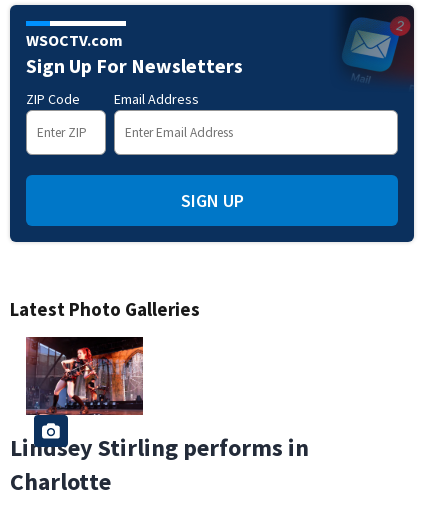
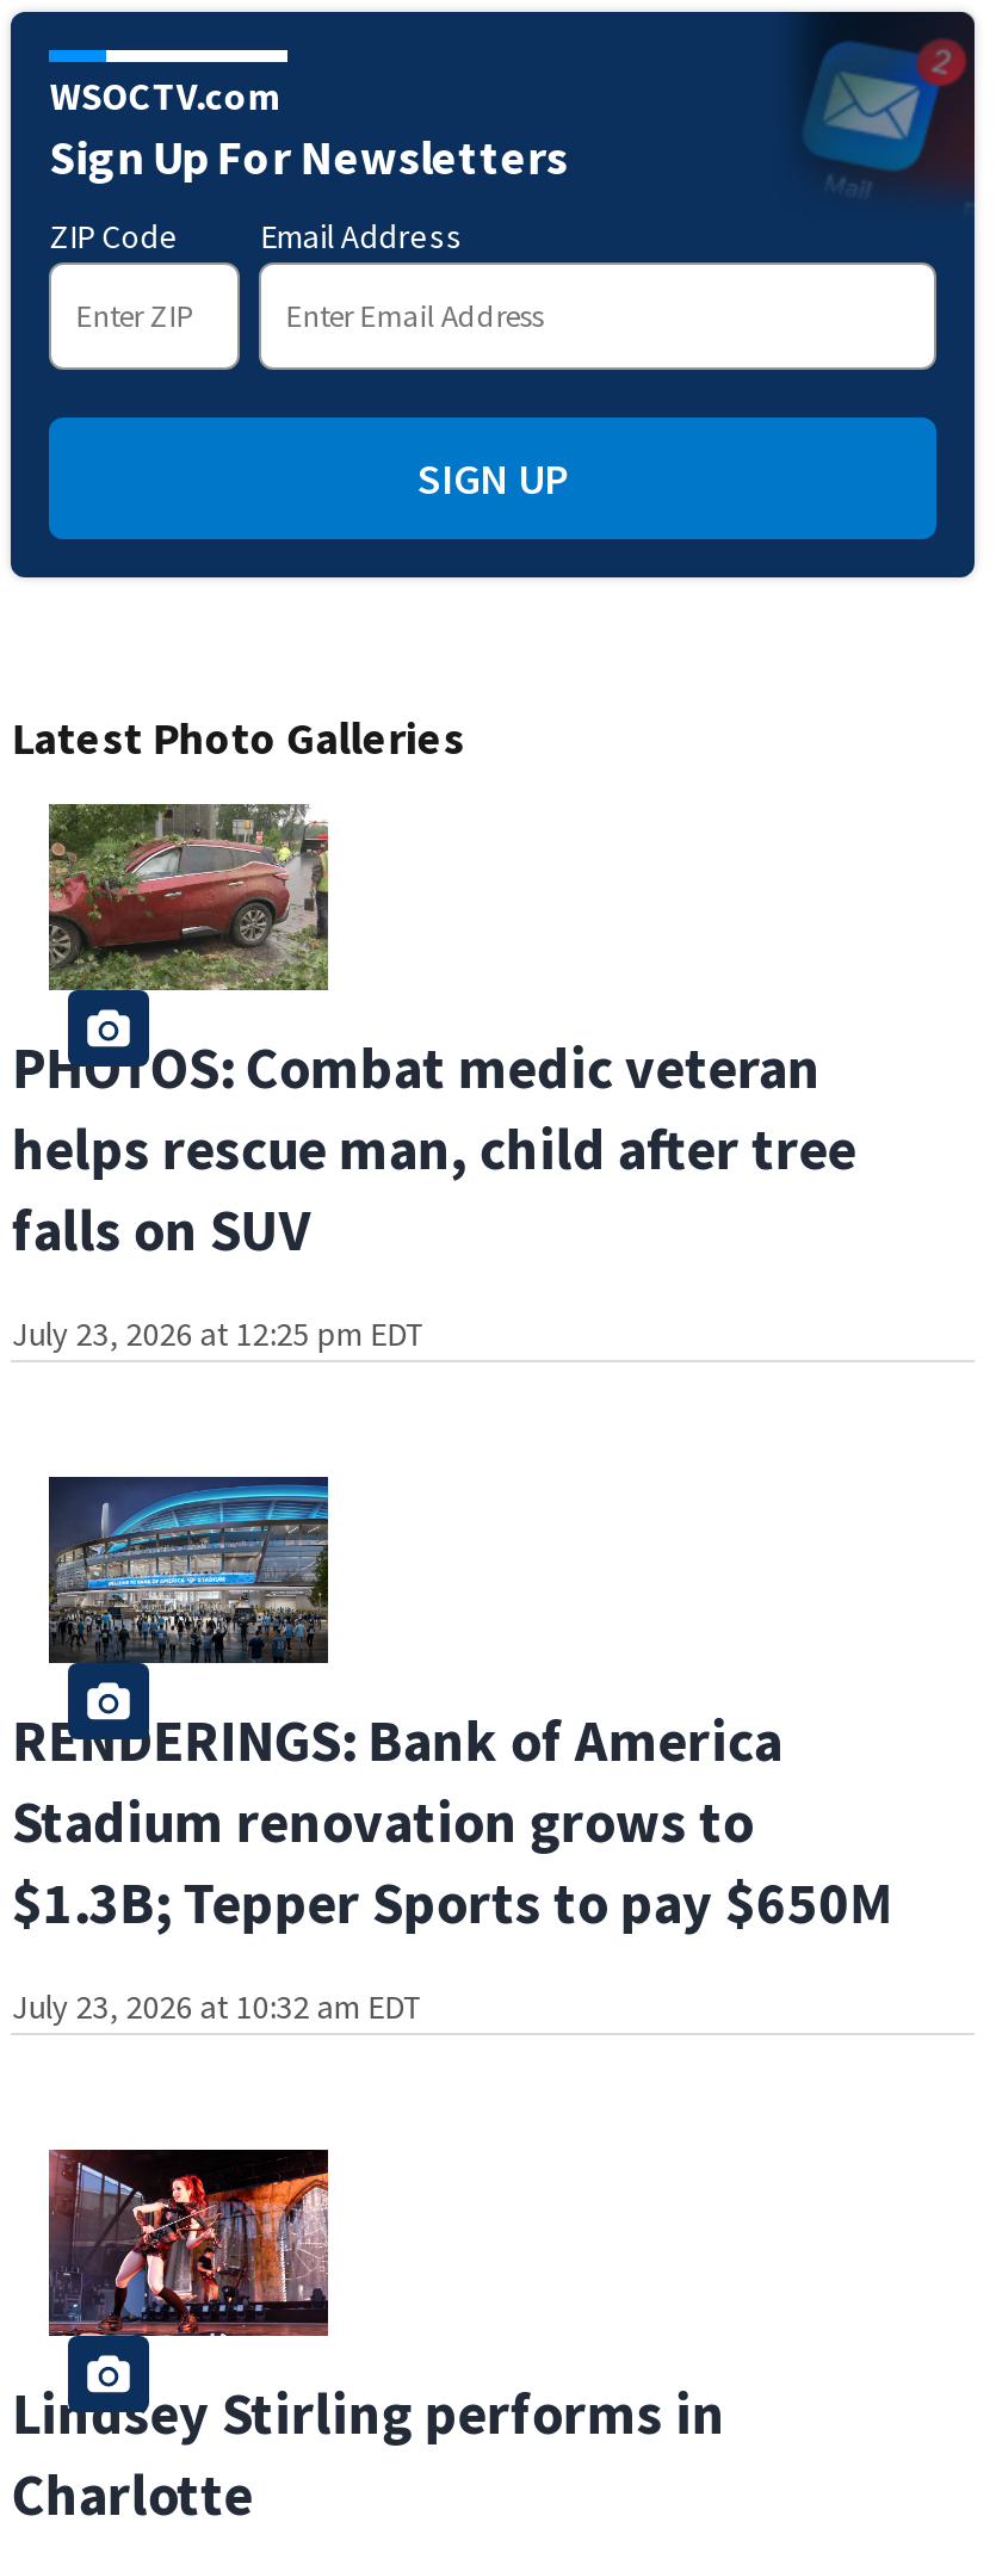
none -> [12,803,856,1354] [image] | PHOTOS: Combat medic veteran | helps rescue man, child after tree | falls on SUV | July 23, 2026 at 12:25 pm EDT
none -> [12,1473,892,2027] [image] | RENDERINGS: Bank of America | Stadium renovation grows to | $1.3B; Tepper Sports to pay $650M | July 23, 2026 at 10:32 am EDT

